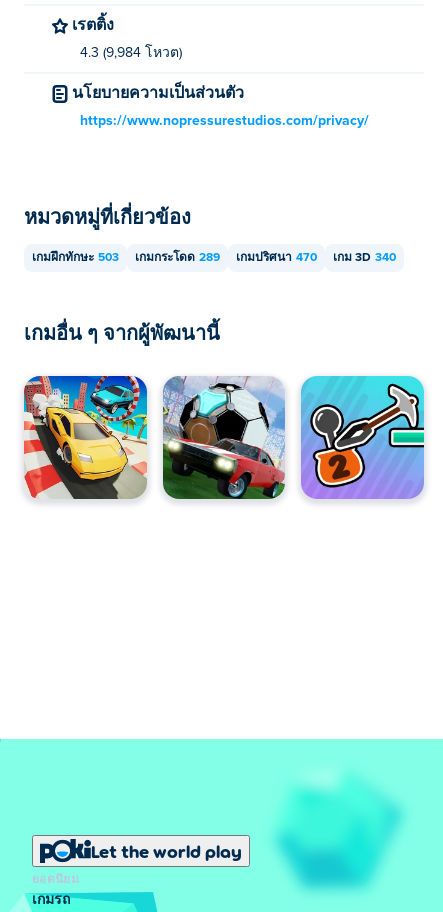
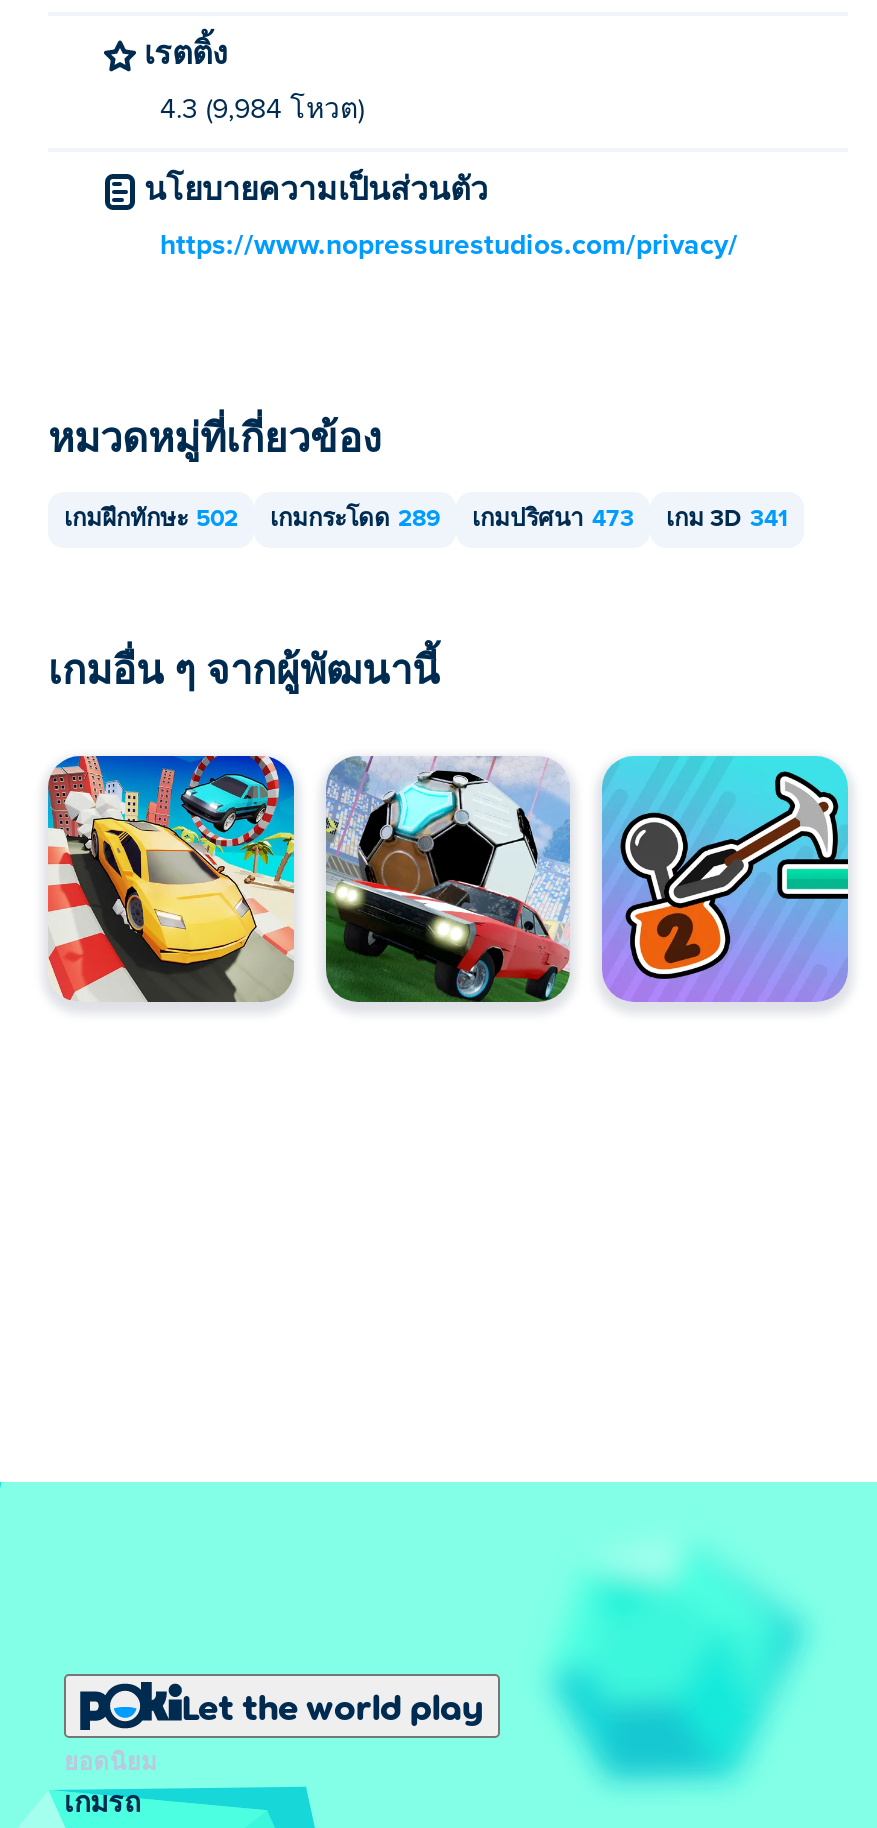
[32,252,119,264] เกมฝึกทักษะ 503 -> [64,508,238,532] เกมฝึกทักษะ 502
[236,252,317,264] เกมปริศนา 470 -> [472,508,634,532] เกมปริศนา 473
[333,252,396,264] เกม 3D 340 -> [666,508,788,532] เกม 3D 341

